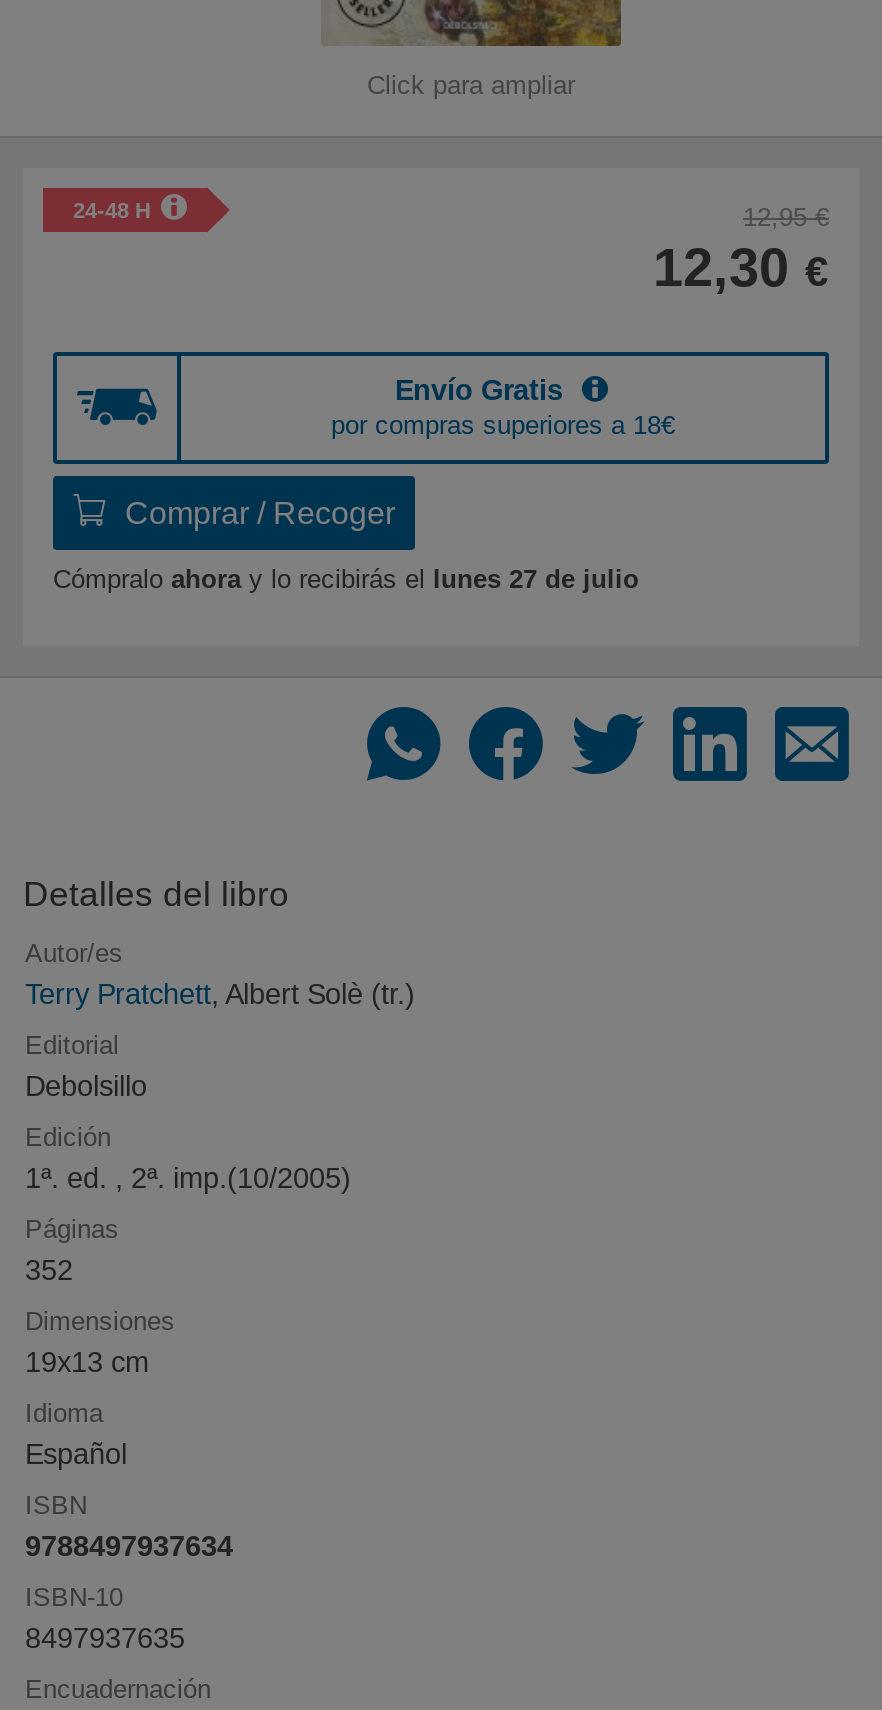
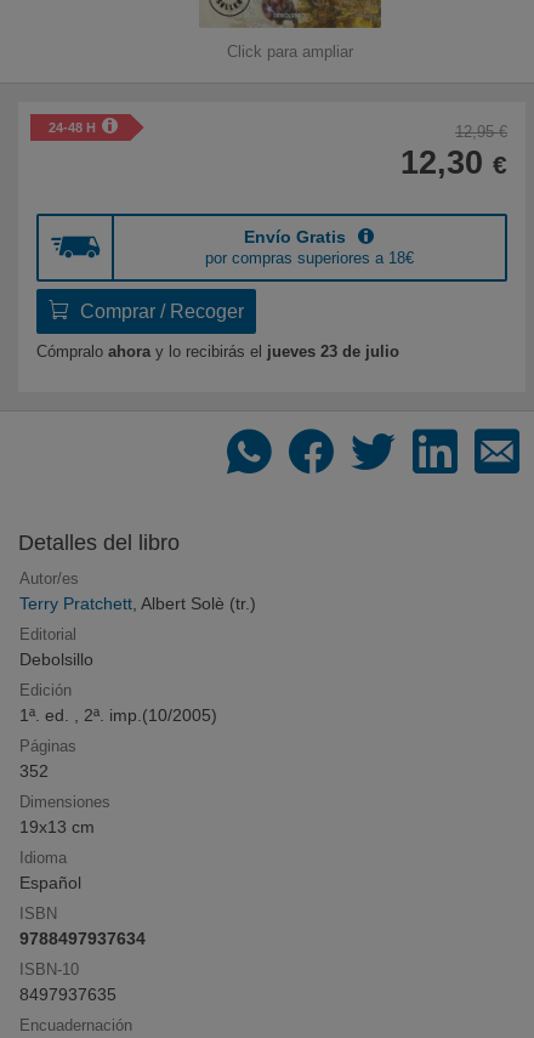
[53,564,639,594] Cómpralo ahora y lo recibirás el lunes 27 de julio -> [36,342,399,361] Cómpralo ahora y lo recibirás el jueves 23 de julio

